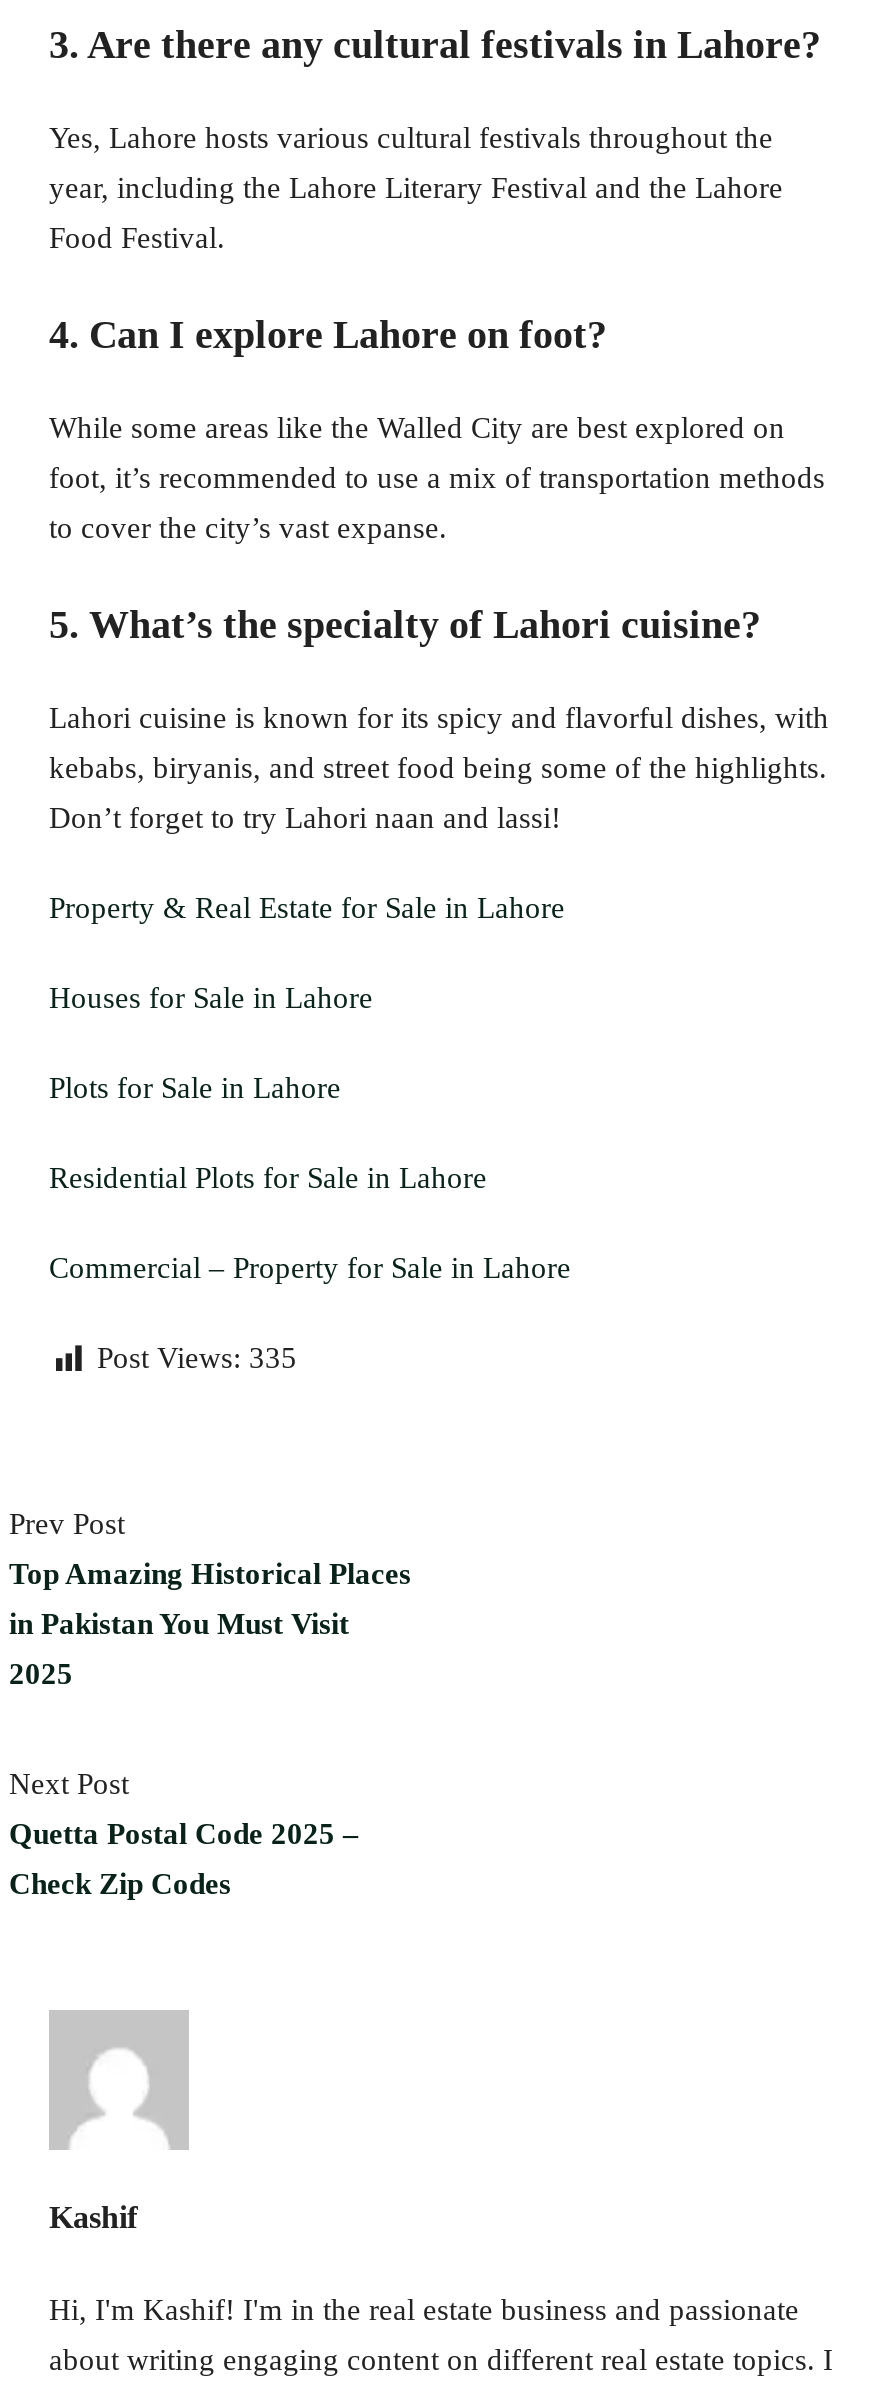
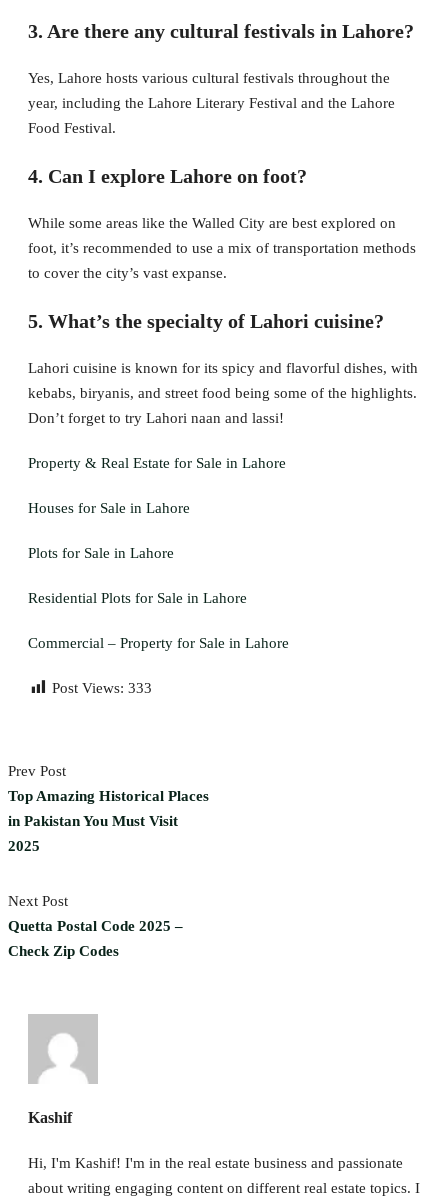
[97,1342,297,1374] Post Views: 335 -> [52,679,152,695] Post Views: 333

